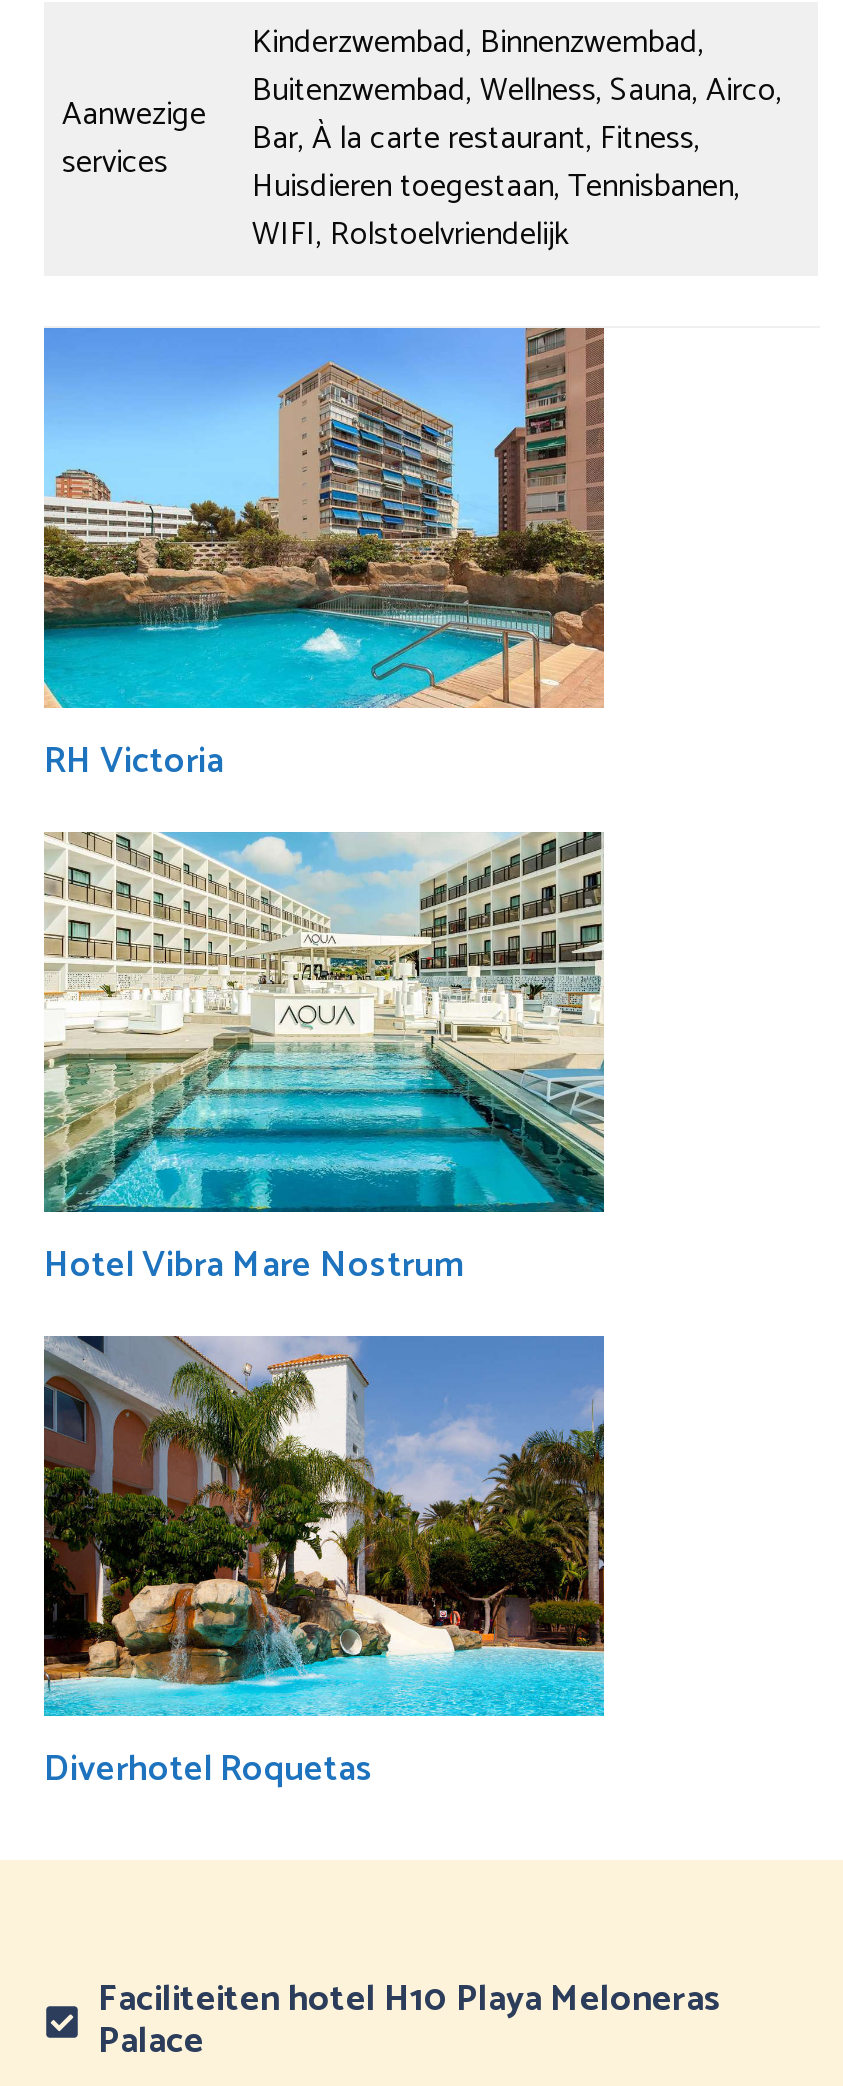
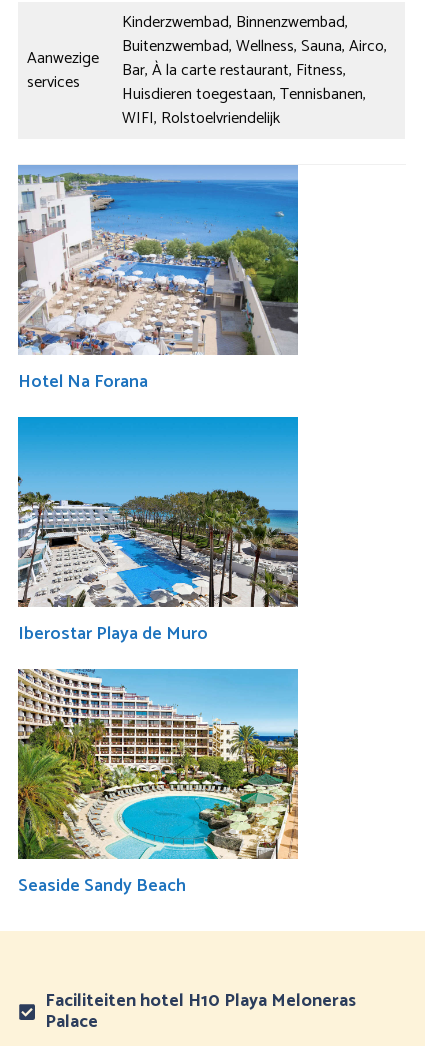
[42,326,606,792] [image] | RH Victoria -> [17,164,299,397] [image] | Hotel Na Forana
[42,830,606,1296] [image] | Hotel Vibra Mare Nostrum -> [17,416,299,649] [image] | Iberostar Playa de Muro
[42,1334,606,1800] [image] | Diverhotel Roquetas -> [17,668,299,901] [image] | Seaside Sandy Beach

